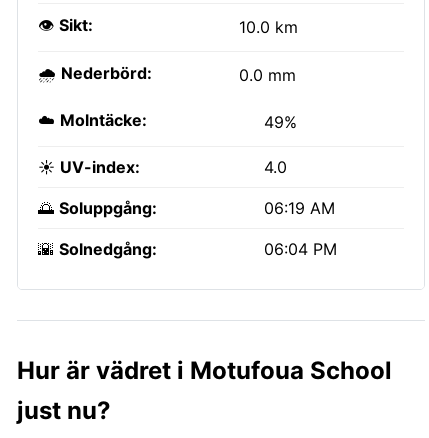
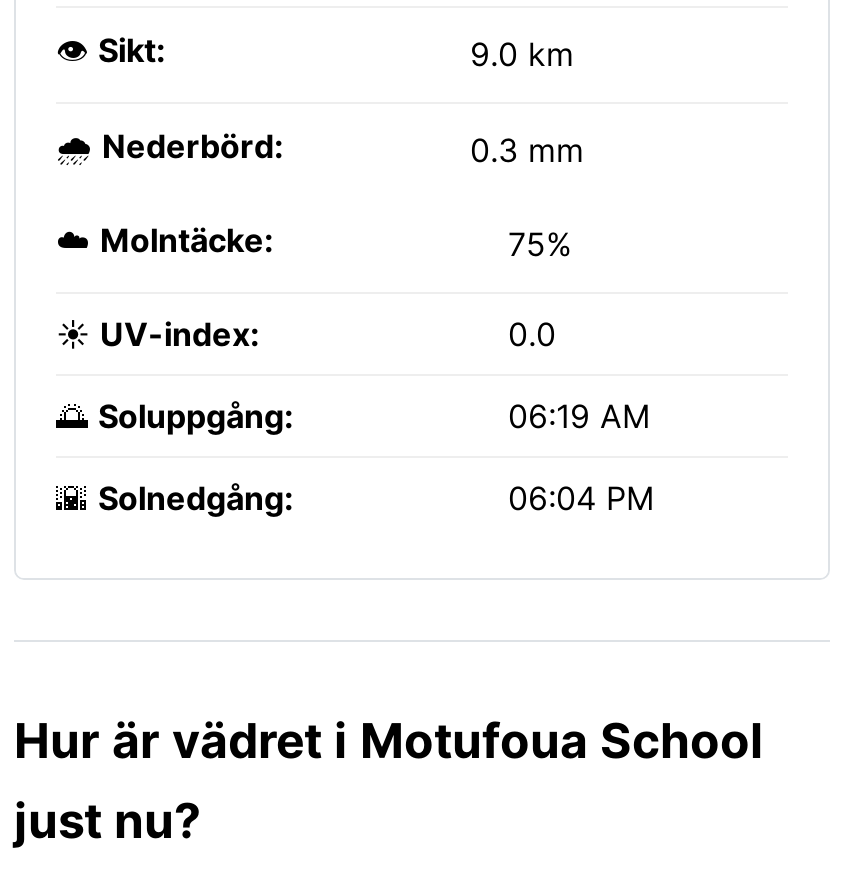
[239,17,298,37] 10.0 km -> [470,34,574,74] 9.0 km
[239,65,296,85] 0.0 mm -> [470,130,584,170] 0.3 mm
[264,112,297,132] 49% -> [508,224,572,264] 75%
[264,157,287,177] 4.0 -> [508,314,556,354] 0.0

